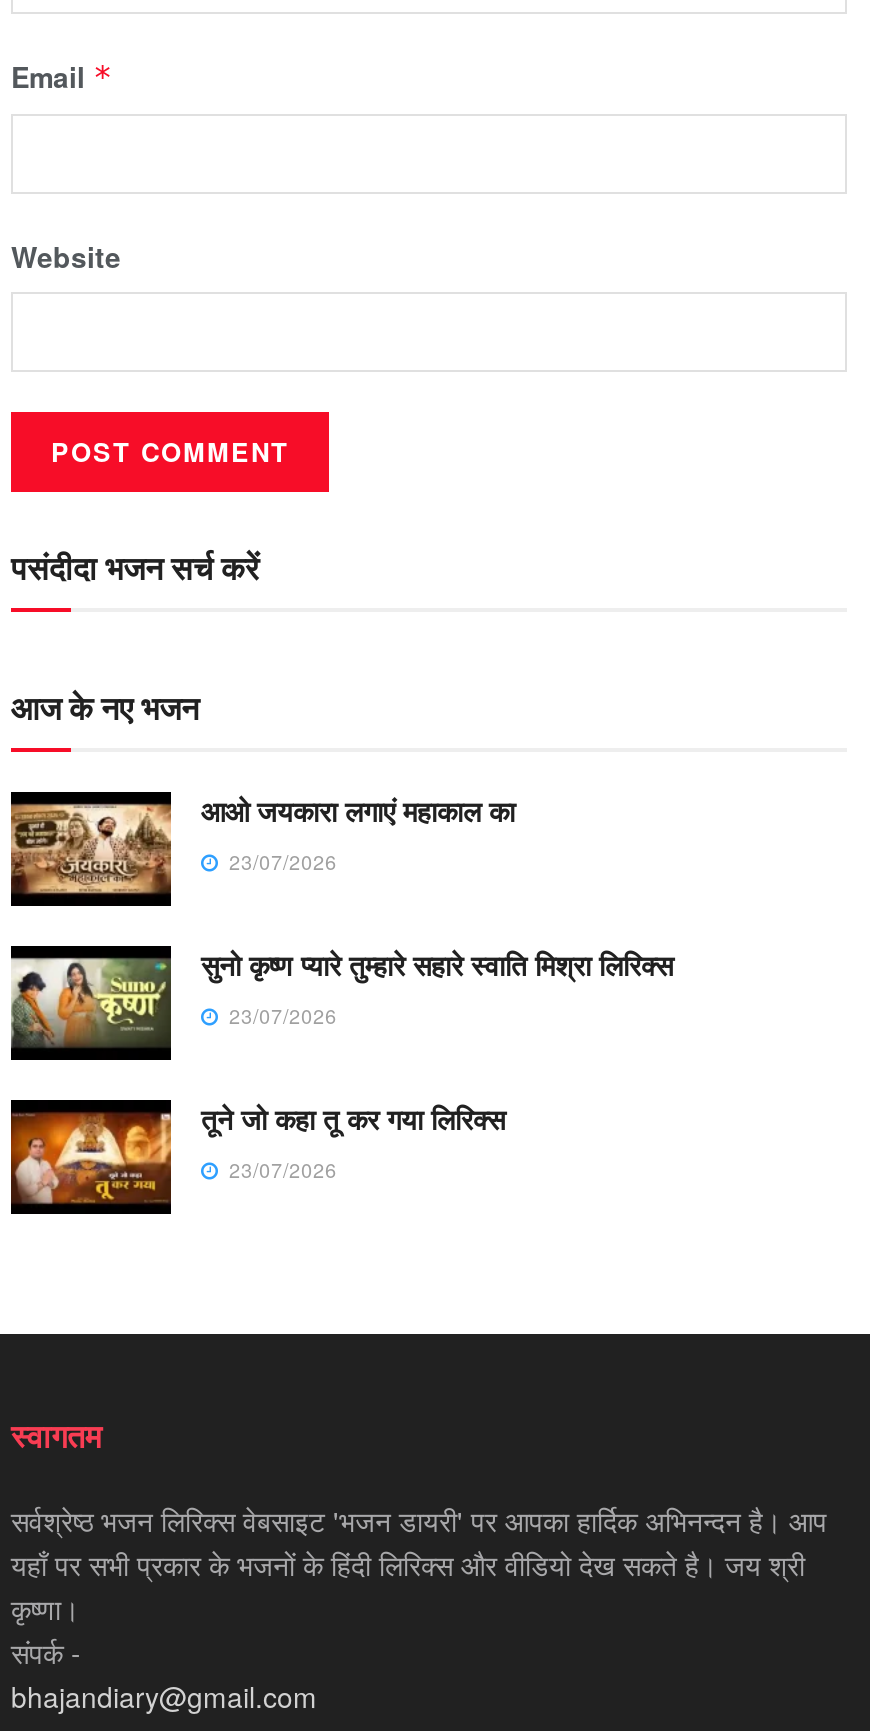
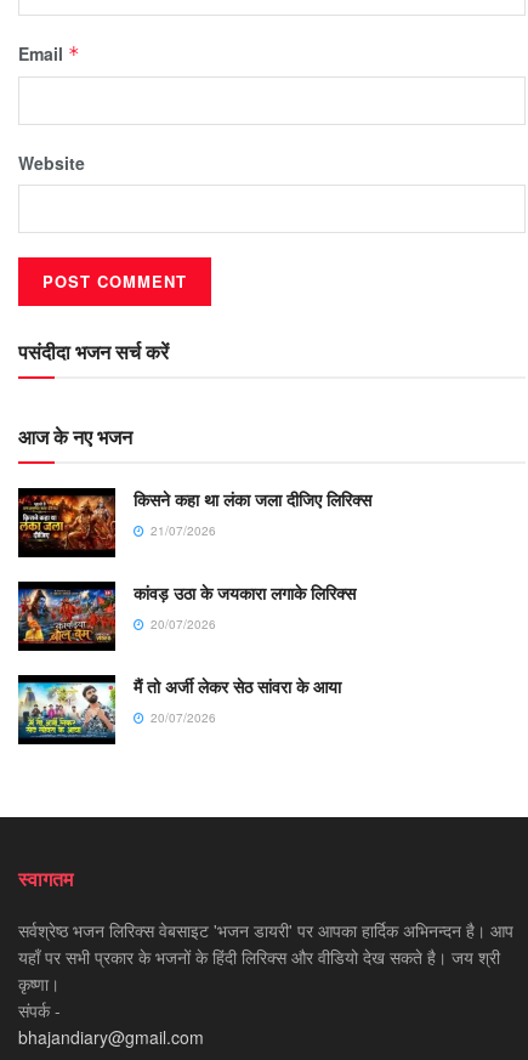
[9,790,515,896] [image] | आओ जयकारा लगाएं महाकाल का | 23/07/2026 -> [17,487,371,550] [image] | किसने कहा था लंका जला दीजिए लिरिक्स | 21/07/2026
[11,944,673,1048] [image] | सुनो कृष्ण प्यारे तुम्हारे सहारे स्वाति मिश्रा लिरिक्स | 23/07/2026 -> [17,581,356,644] [image] | कांवड़ उठा के जयकारा लगाके लिरिक्स | 20/07/2026
[9,1099,505,1206] [image] | तूने जो कहा तू कर गया लिरिक्स | 23/07/2026 -> [17,674,341,738] [image] | मैं तो अर्जी लेकर सेठ सांवरा के आया | 20/07/2026

